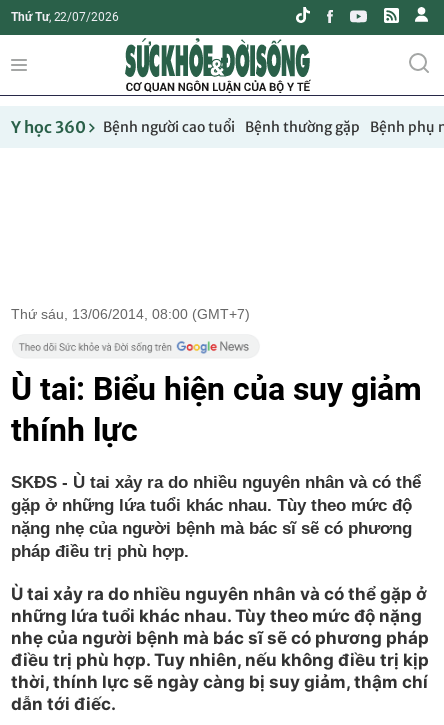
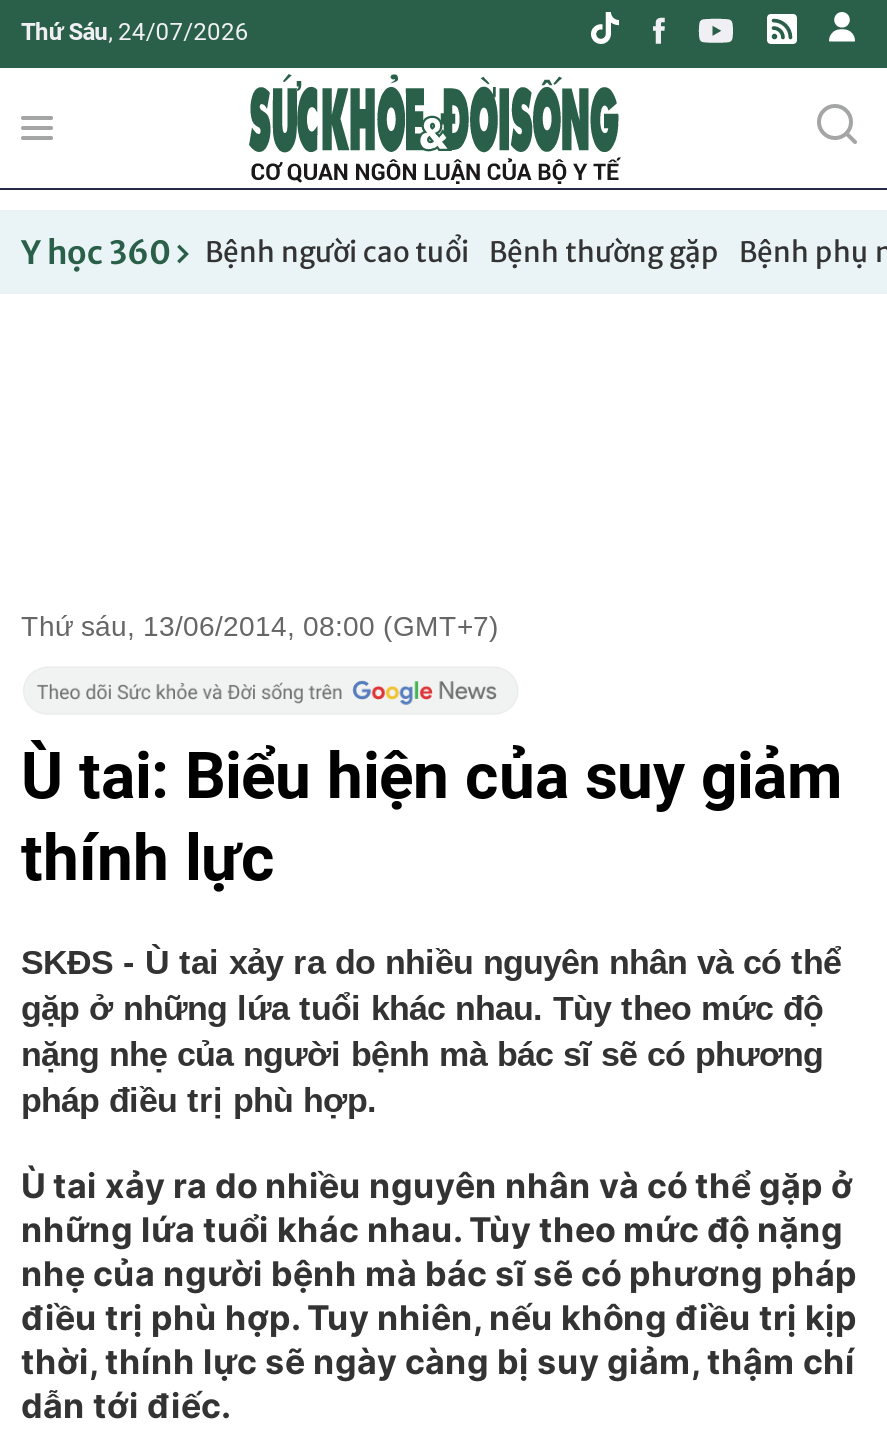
[11,10,119,24] Thứ Tư, 22/07/2026 -> [21,18,249,46] Thứ Sáu, 24/07/2026

